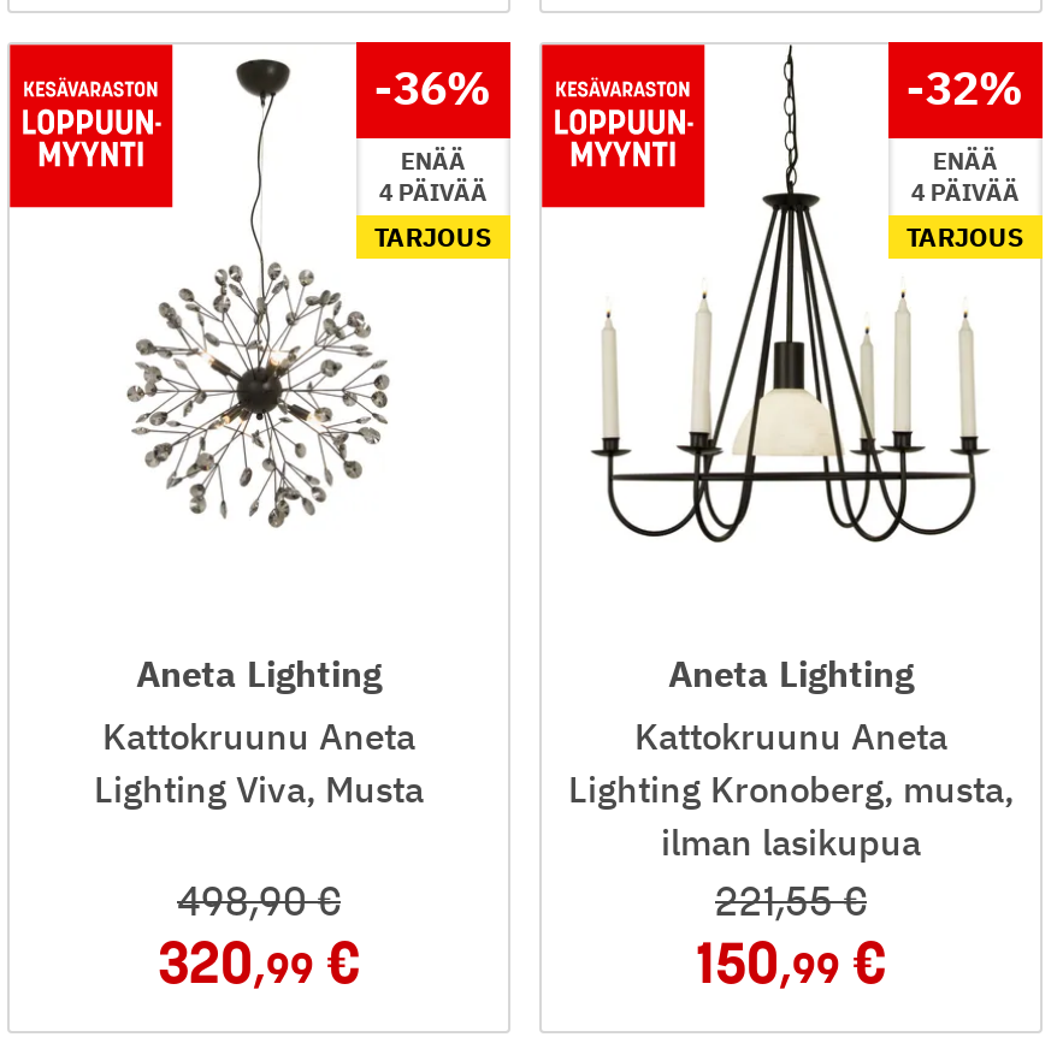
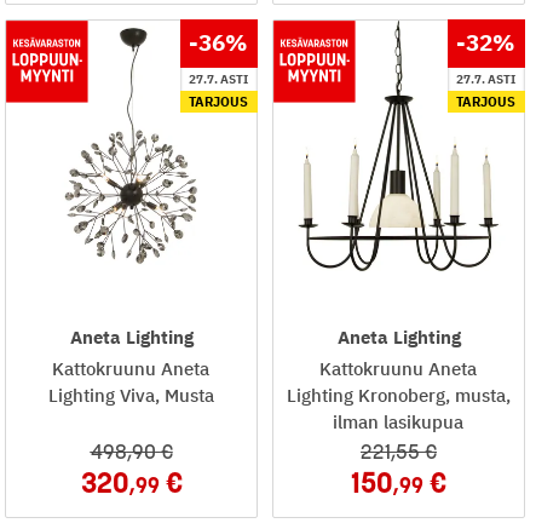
[379,146,487,209] ENÄÄ | 4 PÄIVÄÄ -> [189,72,249,87] 27.7. ASTI
[911,146,1019,209] ENÄÄ | 4 PÄIVÄÄ -> [457,72,516,87] 27.7. ASTI

